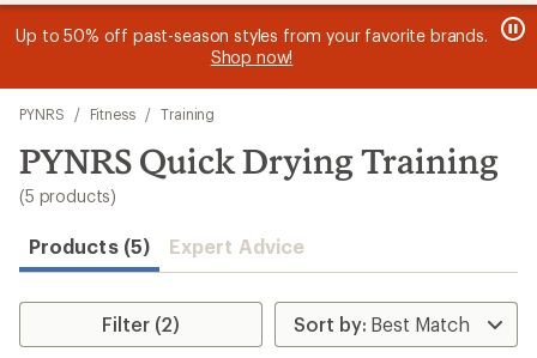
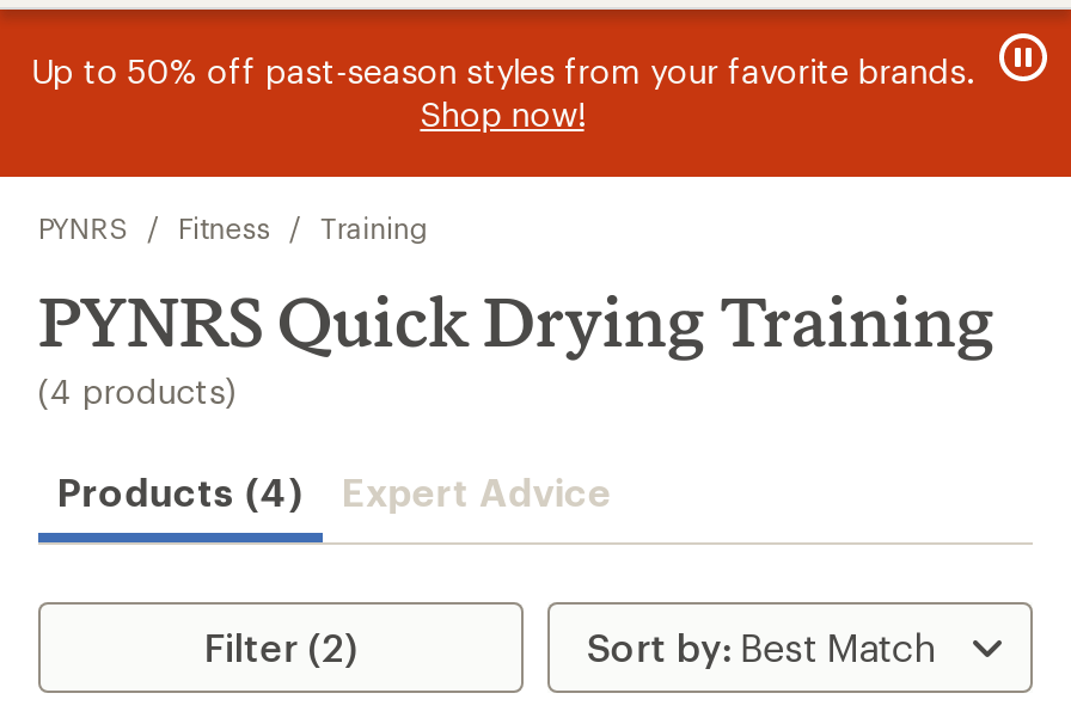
[19,186,116,206] (5 products) -> [38,370,237,411] (4 products)
[29,235,304,257] Products (5) Expert Advice -> [57,468,612,514] Products (4) Expert Advice

